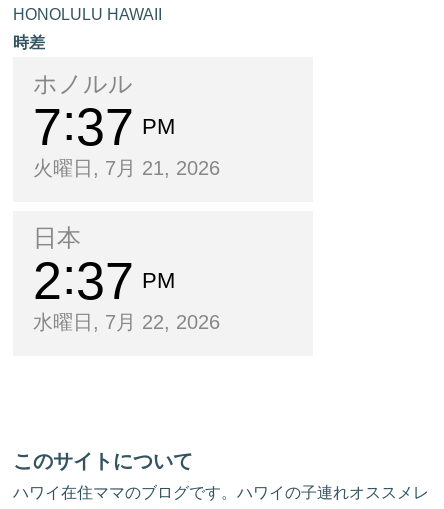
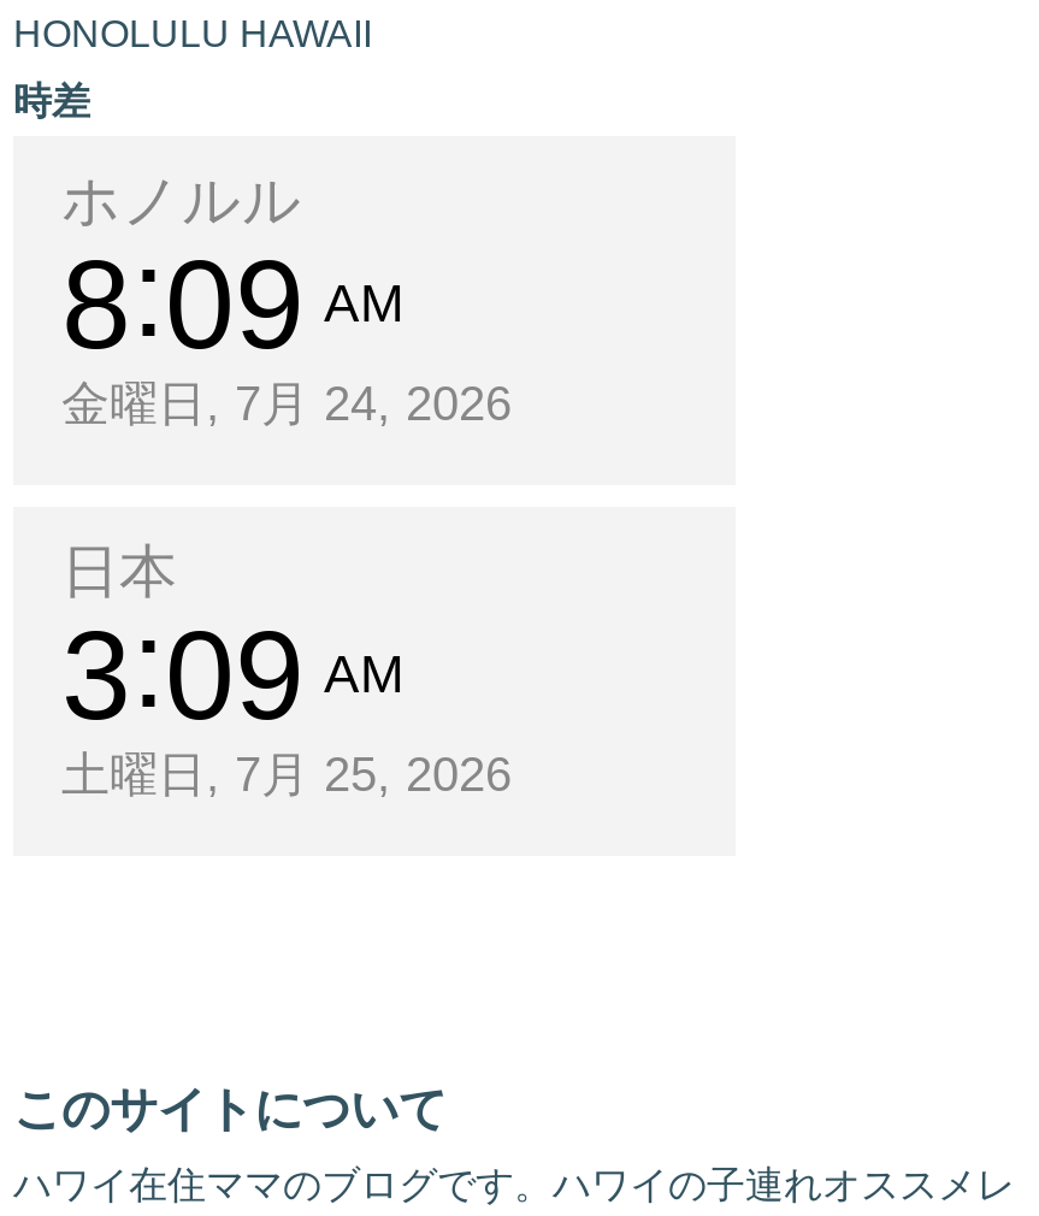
[33,98,220,179] 7 37 PM | 火曜日, 7月 21, 2026 -> [61,234,512,429] 8 09 AM | 金曜日, 7月 24, 2026
[33,252,220,333] 2 37 PM | 水曜日, 7月 22, 2026 -> [61,605,512,800] 3 09 AM | 土曜日, 7月 25, 2026

